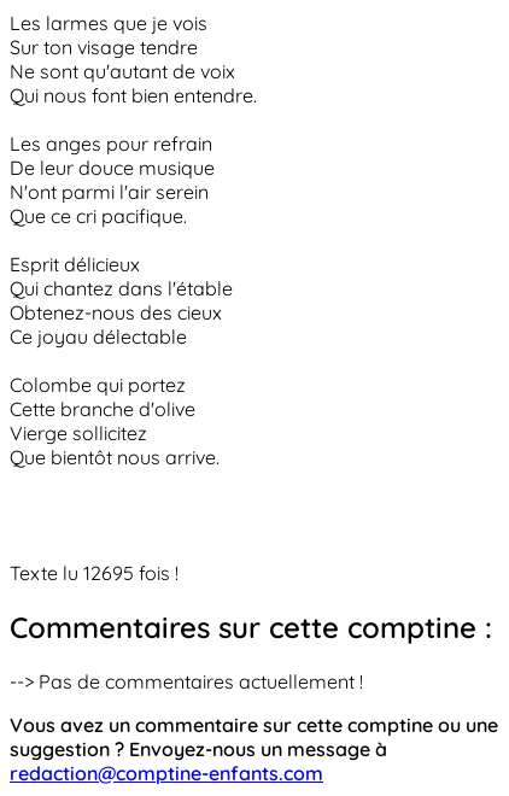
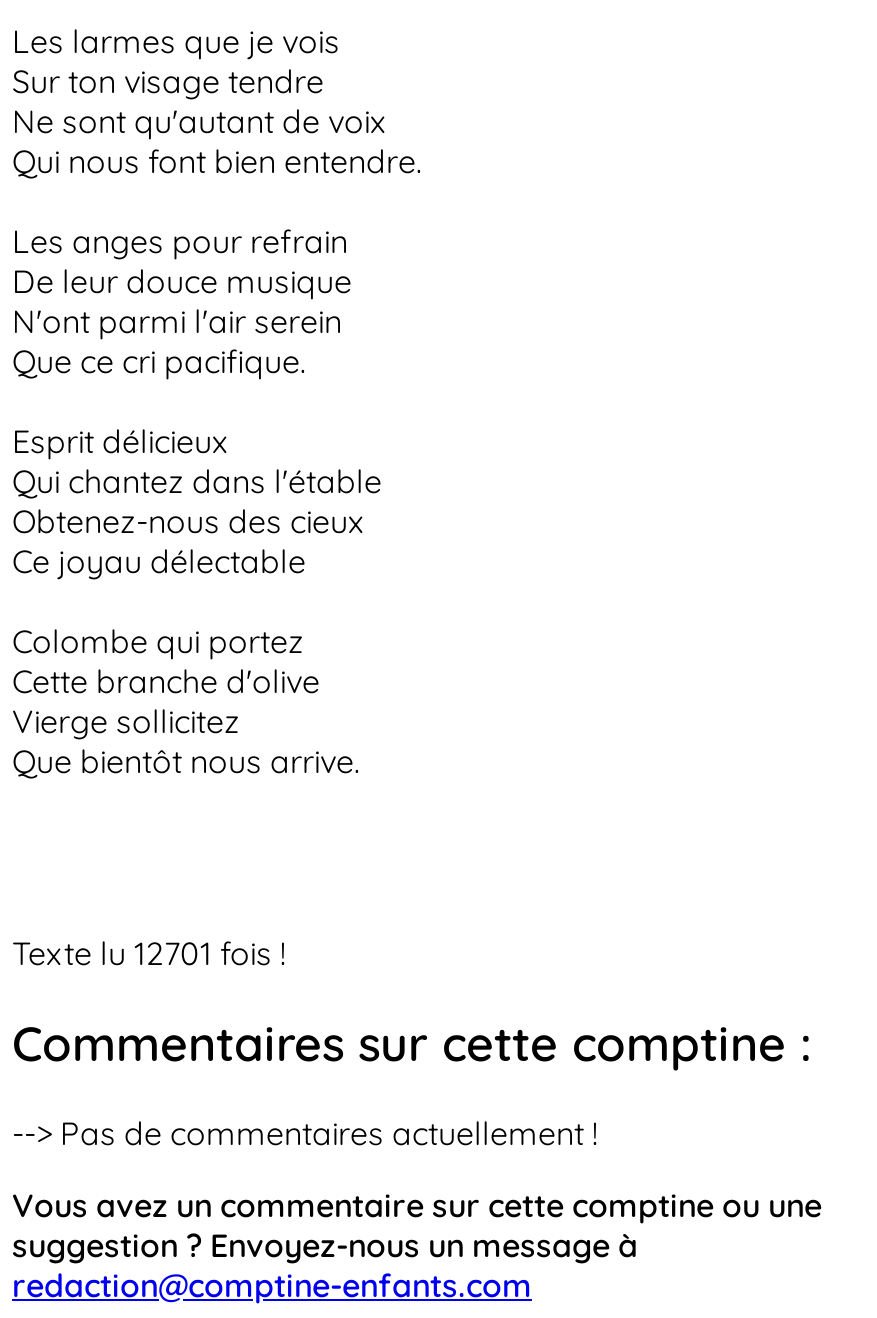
[10,560,179,585] Texte lu 12695 fois ! -> [12,932,286,972] Texte lu 12701 fois !

